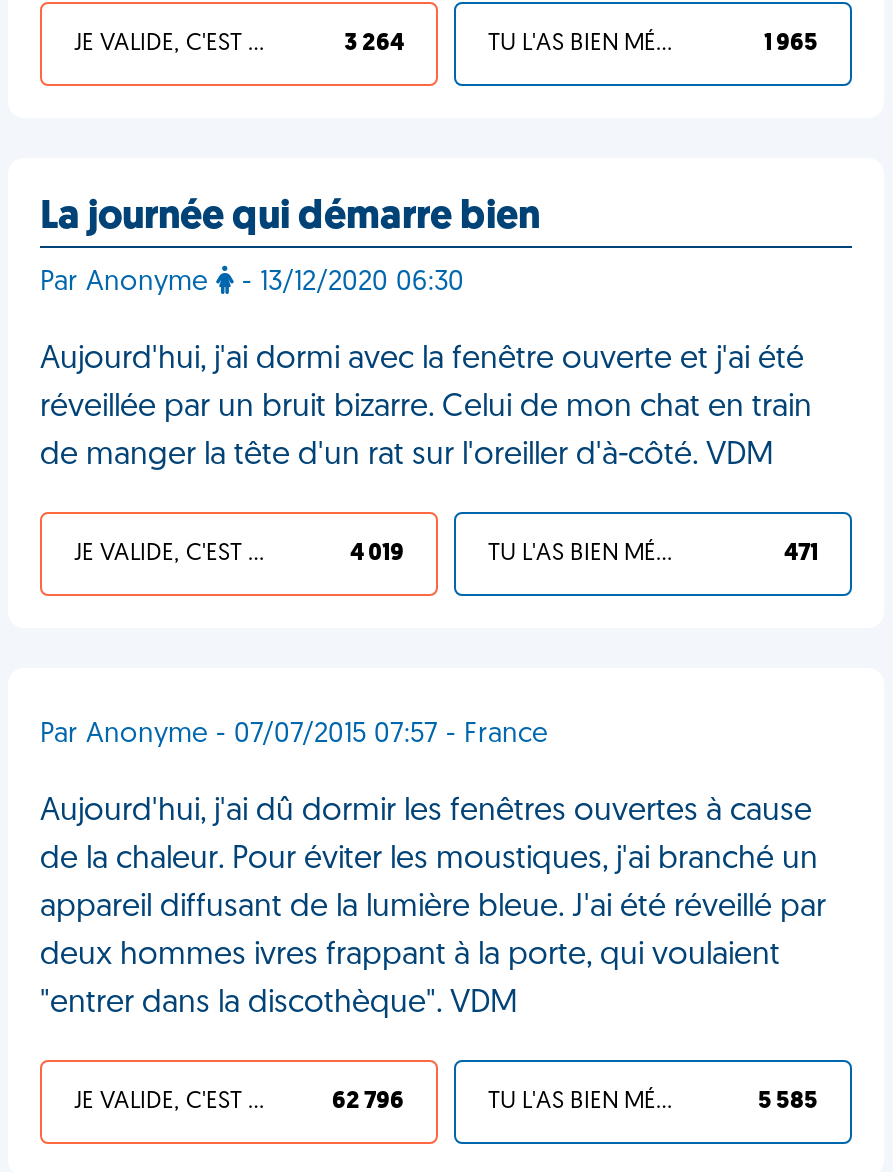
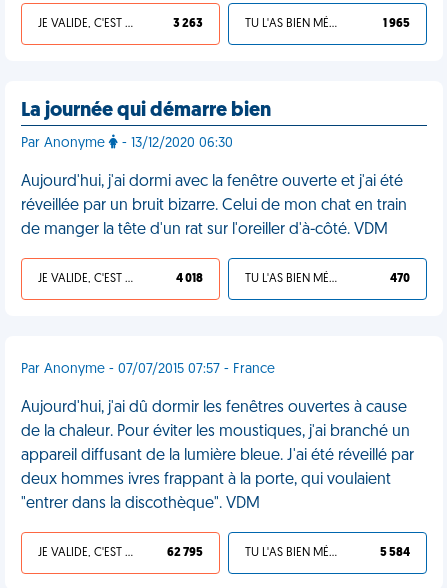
[344,32,404,56] 3 264 -> [173,18,203,30] 3 263
[350,542,404,566] 4 019 -> [176,273,203,285] 4 018
[784,542,818,566] 471 -> [390,273,410,285] 470
[332,1090,404,1114] 62 796 -> [167,547,203,559] 62 795
[758,1090,818,1114] 5 585 -> [380,547,410,559] 5 584

